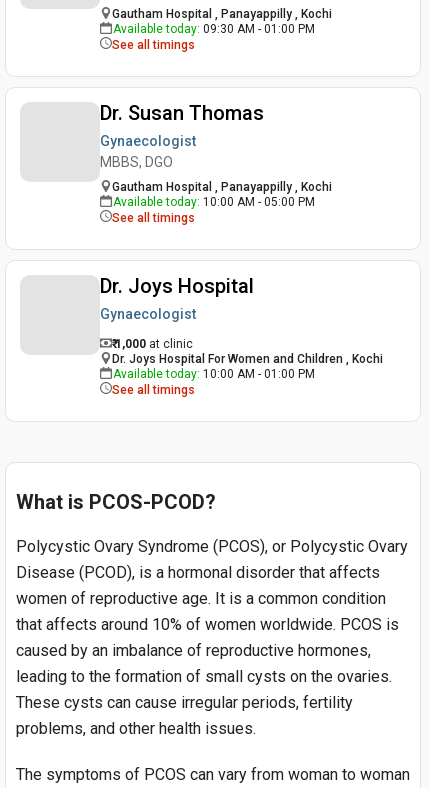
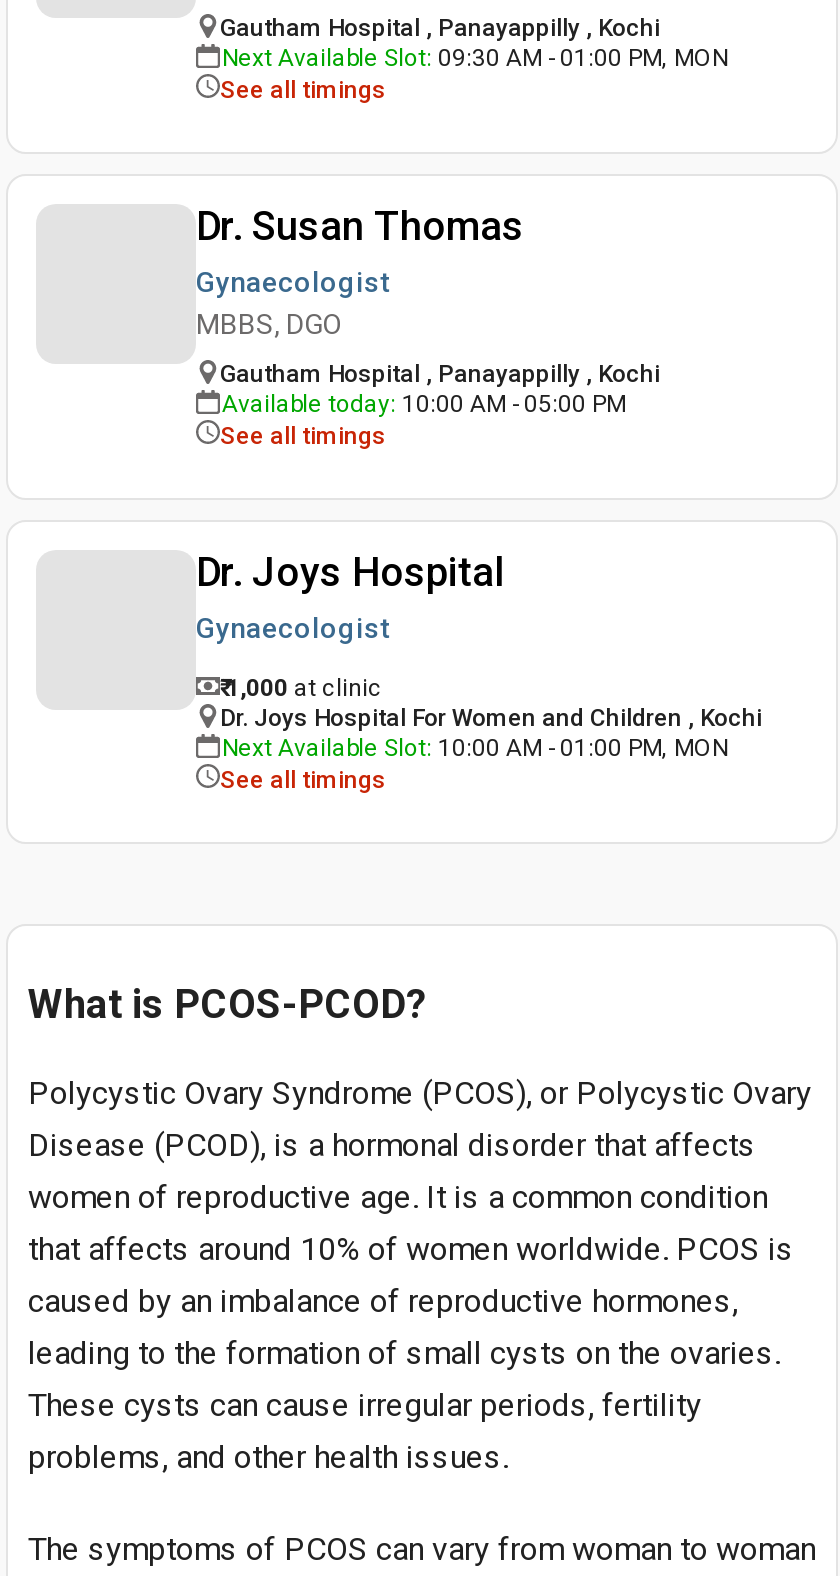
[113,22,315,36] Available today: 09:30 AM - 01:00 PM -> [222,44,728,72] Next Available Slot: 09:30 AM - 01:00 PM, MON
[113,367,315,381] Available today: 10:00 AM - 01:00 PM -> [222,734,728,762] Next Available Slot: 10:00 AM - 01:00 PM, MON

